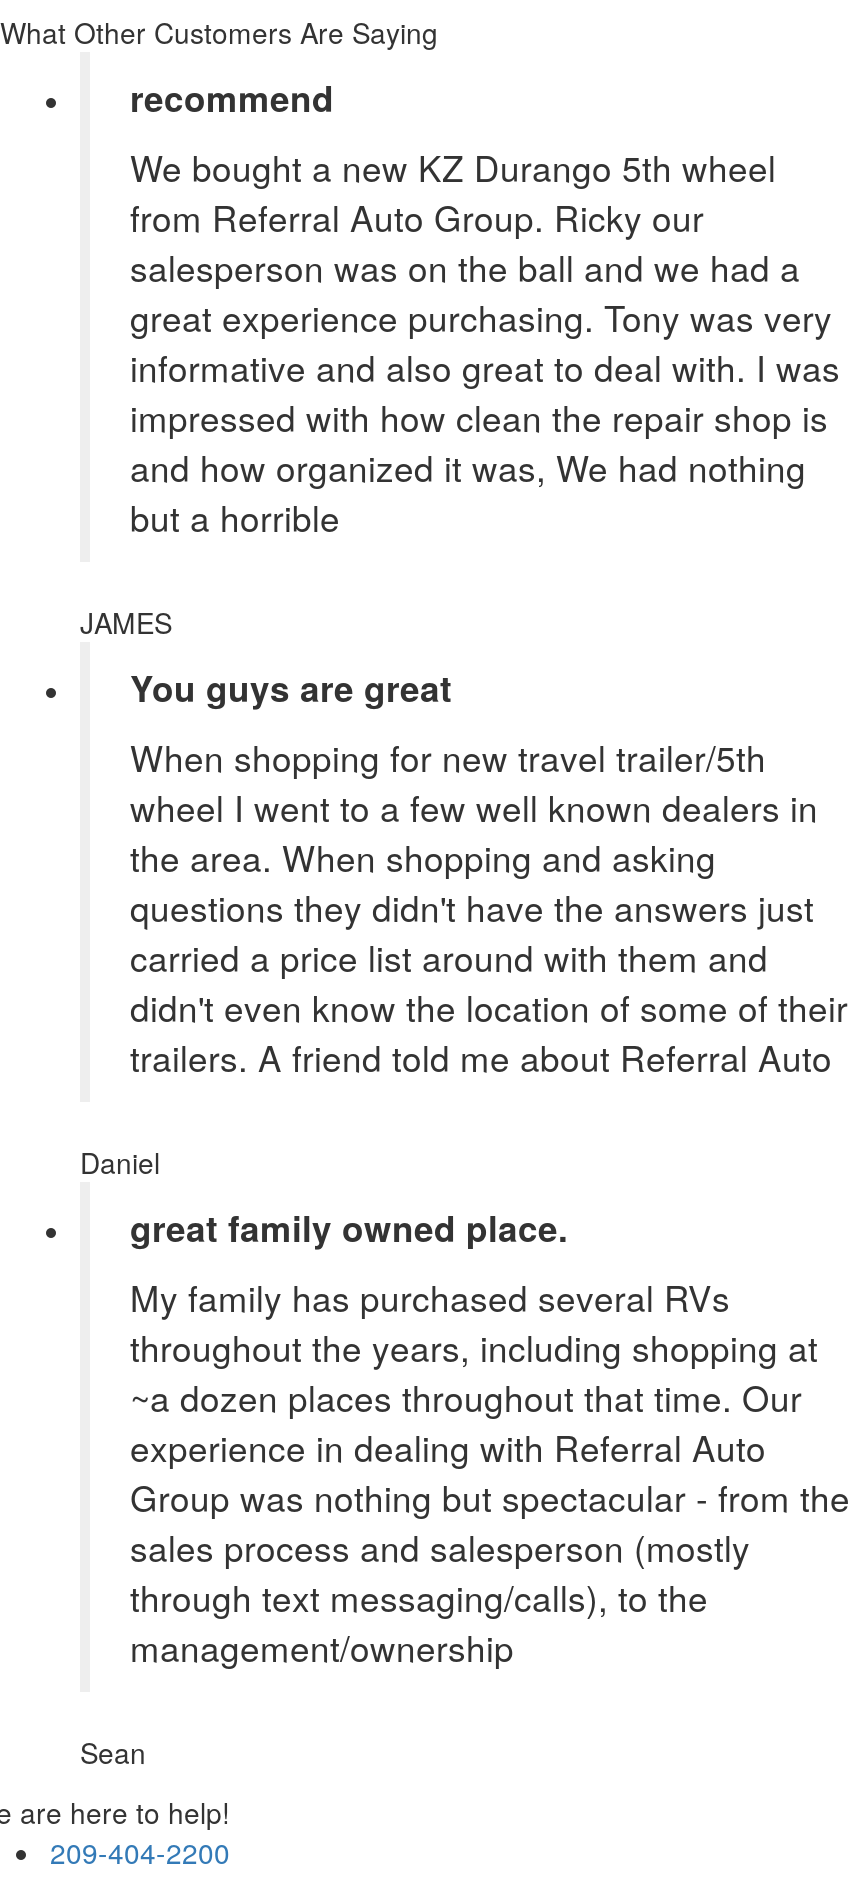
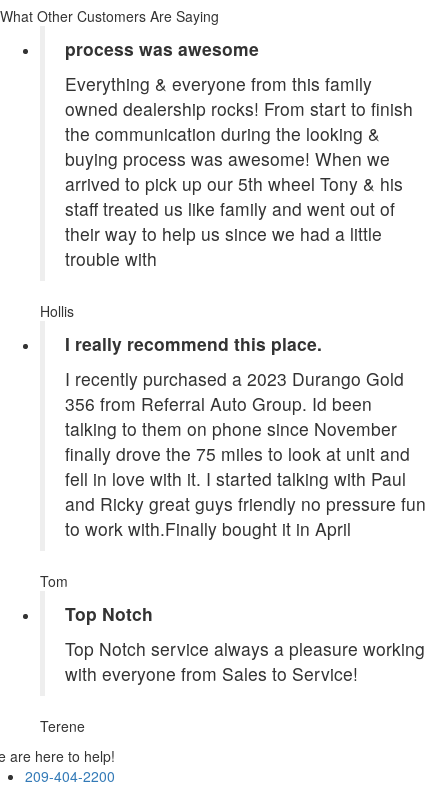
[130,72,840,542] recommend | We bought a new KZ Durango 5th wheel | from Referral Auto Group. Ricky our | salesperson was on the ball and we had a | great experience purchasing. Tony was very | informative and also great to deal with. I was | impressed with how clean the repair shop is | and how organized it was, We had nothing | but a horrible -> [65,36,413,271] process was awesome | Everything & everyone from this family | owned dealership rocks! From start to finish | the communication during the looking & | buying process was awesome! When we | arrived to pick up our 5th wheel Tony & his | staff treated us like family and went out of | their way to help us since we had a little | trouble with
[80,602,848,1082] JAMES | You guys are great | When shopping for new travel trailer/5th | wheel I went to a few well known dealers in | the area. When shopping and asking | questions they didn't have the answers just | carried a price list around with them and | didn't even know the location of some of their | trailers. A friend told me about Referral Auto -> [40,301,426,541] Hollis | I really recommend this place. | I recently purchased a 2023 Durango Gold | 356 from Referral Auto Group. Id been | talking to them on phone since November | finally drove the 75 miles to look at unit and | fell in love with it. I started talking with Paul | and Ricky great guys friendly no pressure fun | to work with.Finally bought it in April
[80,1142,850,1672] Daniel | great family owned place. | My family has purchased several RVs | throughout the years, including shopping at | ~a dozen places throughout that time. Our | experience in dealing with Referral Auto | Group was nothing but spectacular - from the | sales process and salesperson (mostly | through text messaging/calls), to the | management/ownership -> [40,571,425,686] Tom | Top Notch | Top Notch service always a pleasure working | with everyone from Sales to Service!
[80,1732,146,1772] Sean -> [40,716,85,736] Terene

